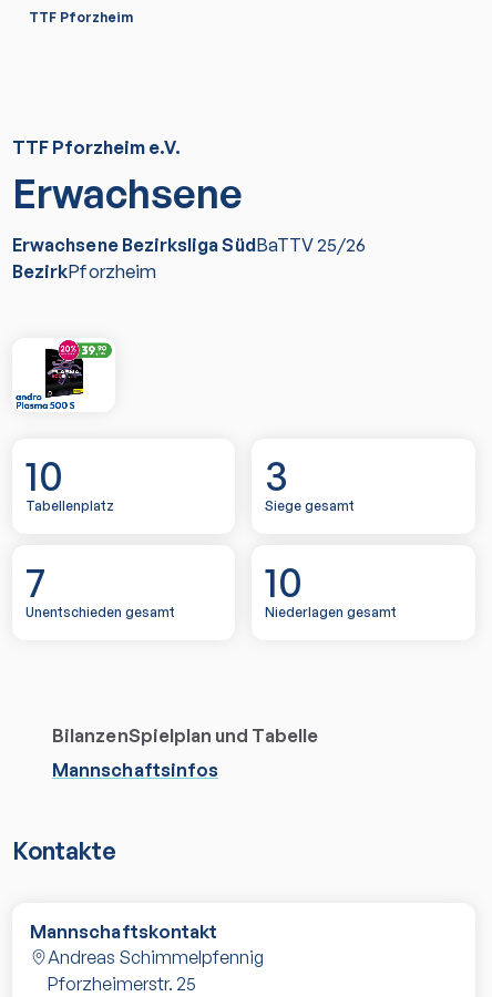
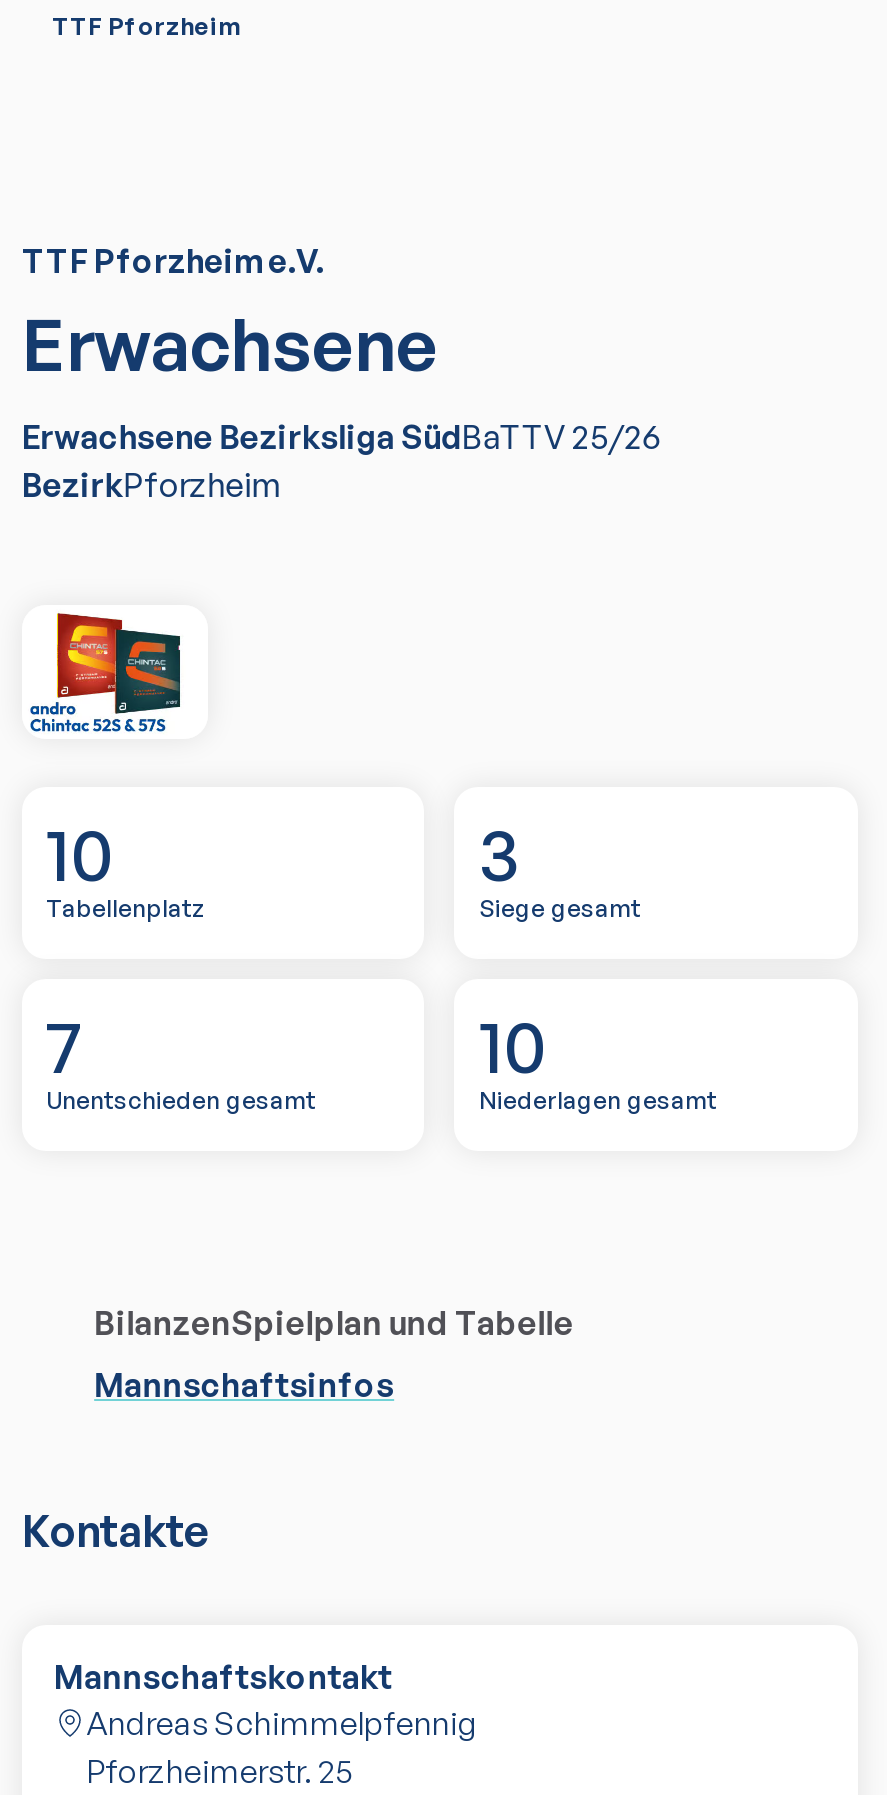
[17,339,113,409] [image] -> [32,609,202,733] [image]

